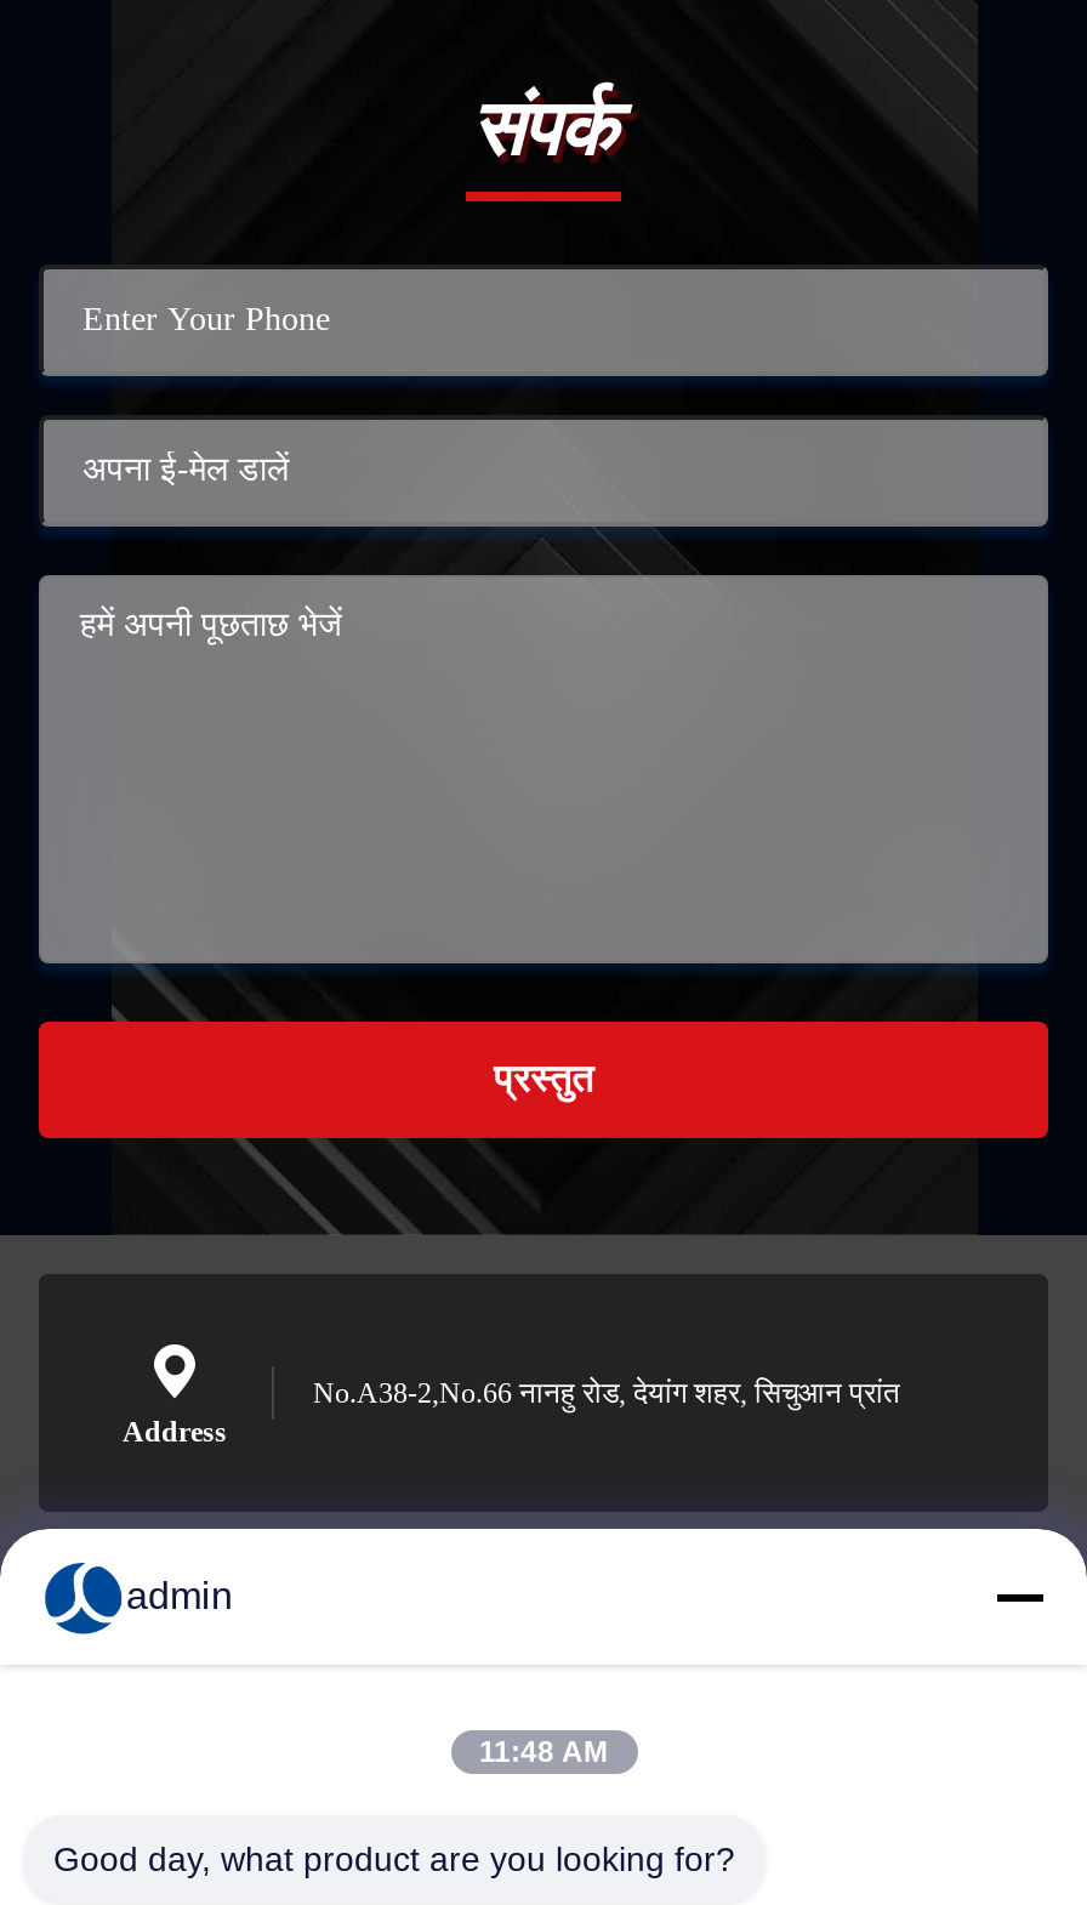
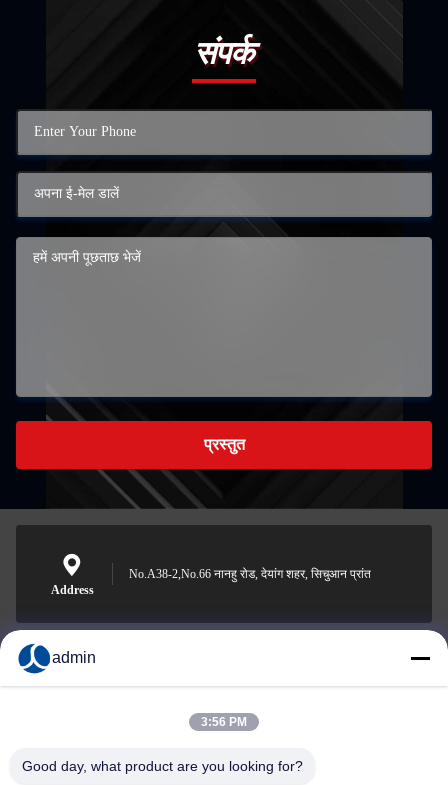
[479,1735,608,1769] 11:48 AM -> [201,715,247,729] 3:56 PM

